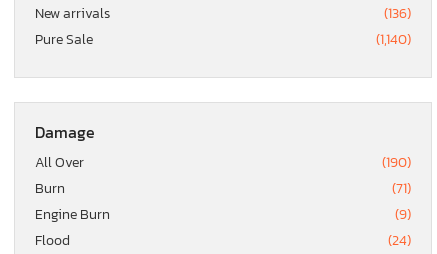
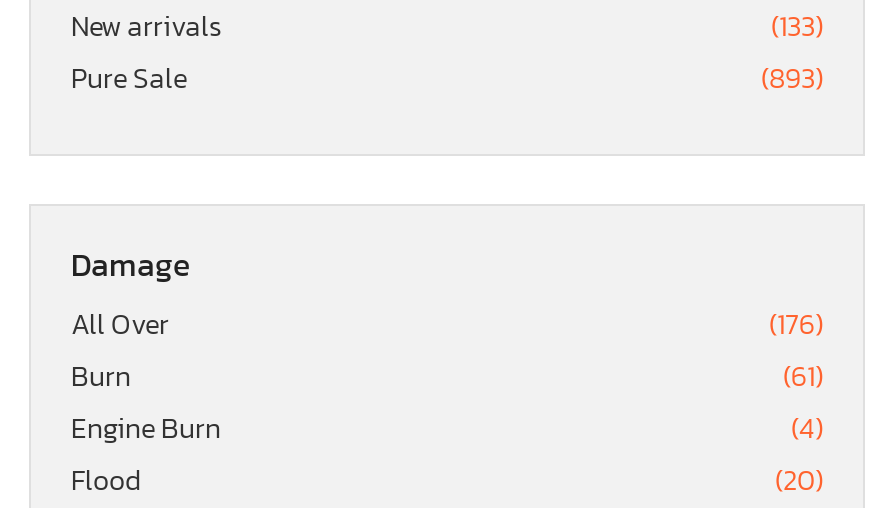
[384,2,411,23] (136) -> [771,5,823,47] (133)
[376,28,411,49] (1,140) -> [761,57,823,99] (893)
[382,151,411,172] (190) -> [769,303,823,345] (176)
[392,177,411,198] (71) -> [783,355,823,397] (61)
[395,203,411,224] (9) -> [791,407,823,449] (4)
[388,229,411,250] (24) -> [775,459,823,501] (20)

